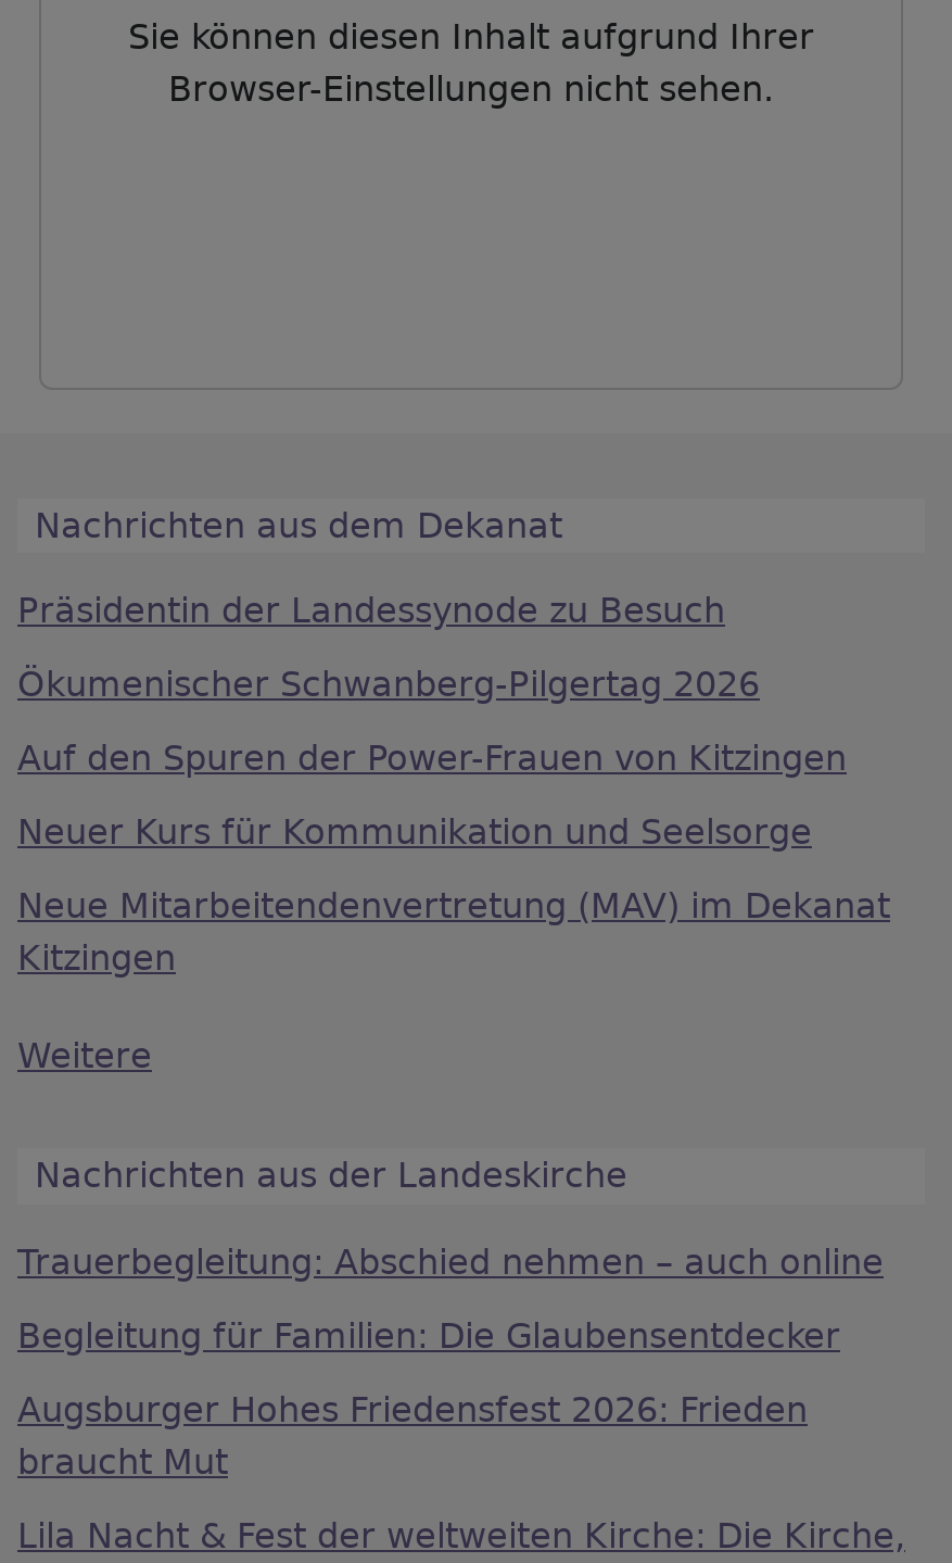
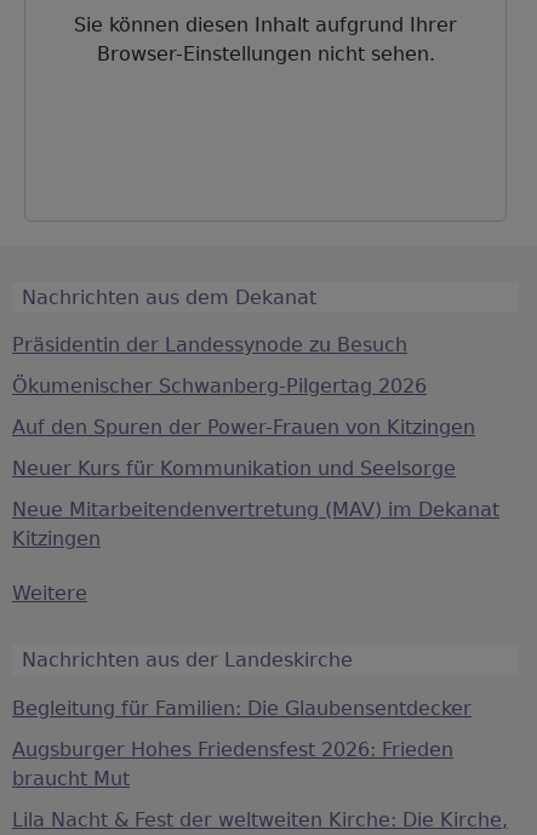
[17,1241,884,1282] Trauerbegleitung: Abschied nehmen – auch online -> none

